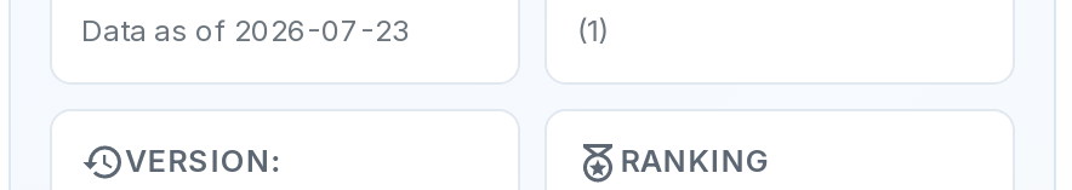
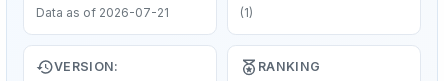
[81,11,411,47] Data as of 2026-07-23 -> [36,5,169,20] Data as of 2026-07-21

